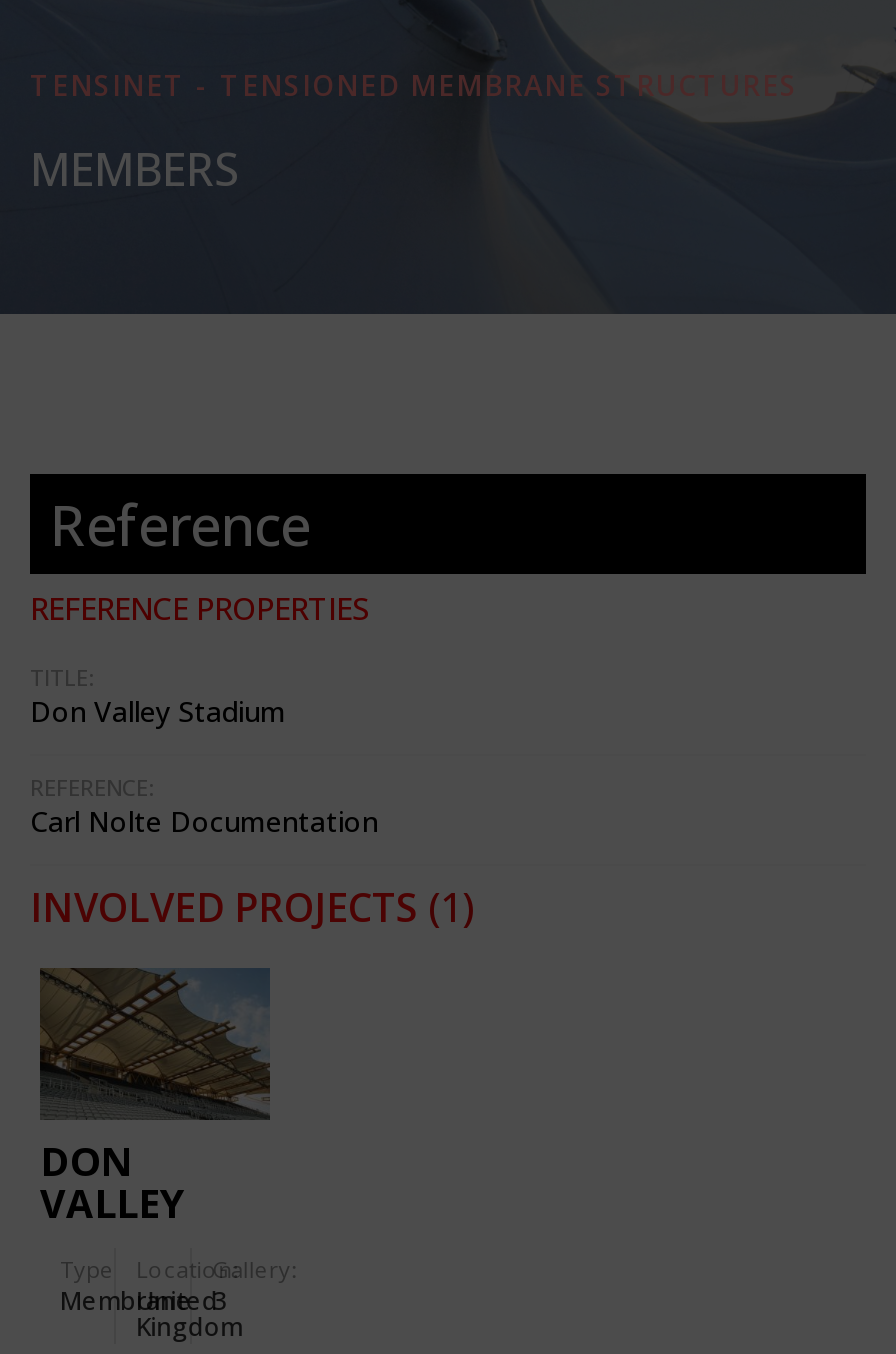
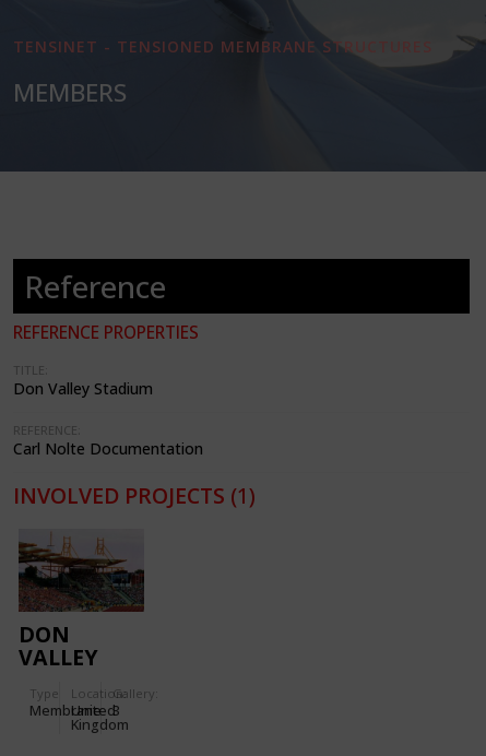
[38,966,270,1120] [image] -> [19,529,145,612] [image]

